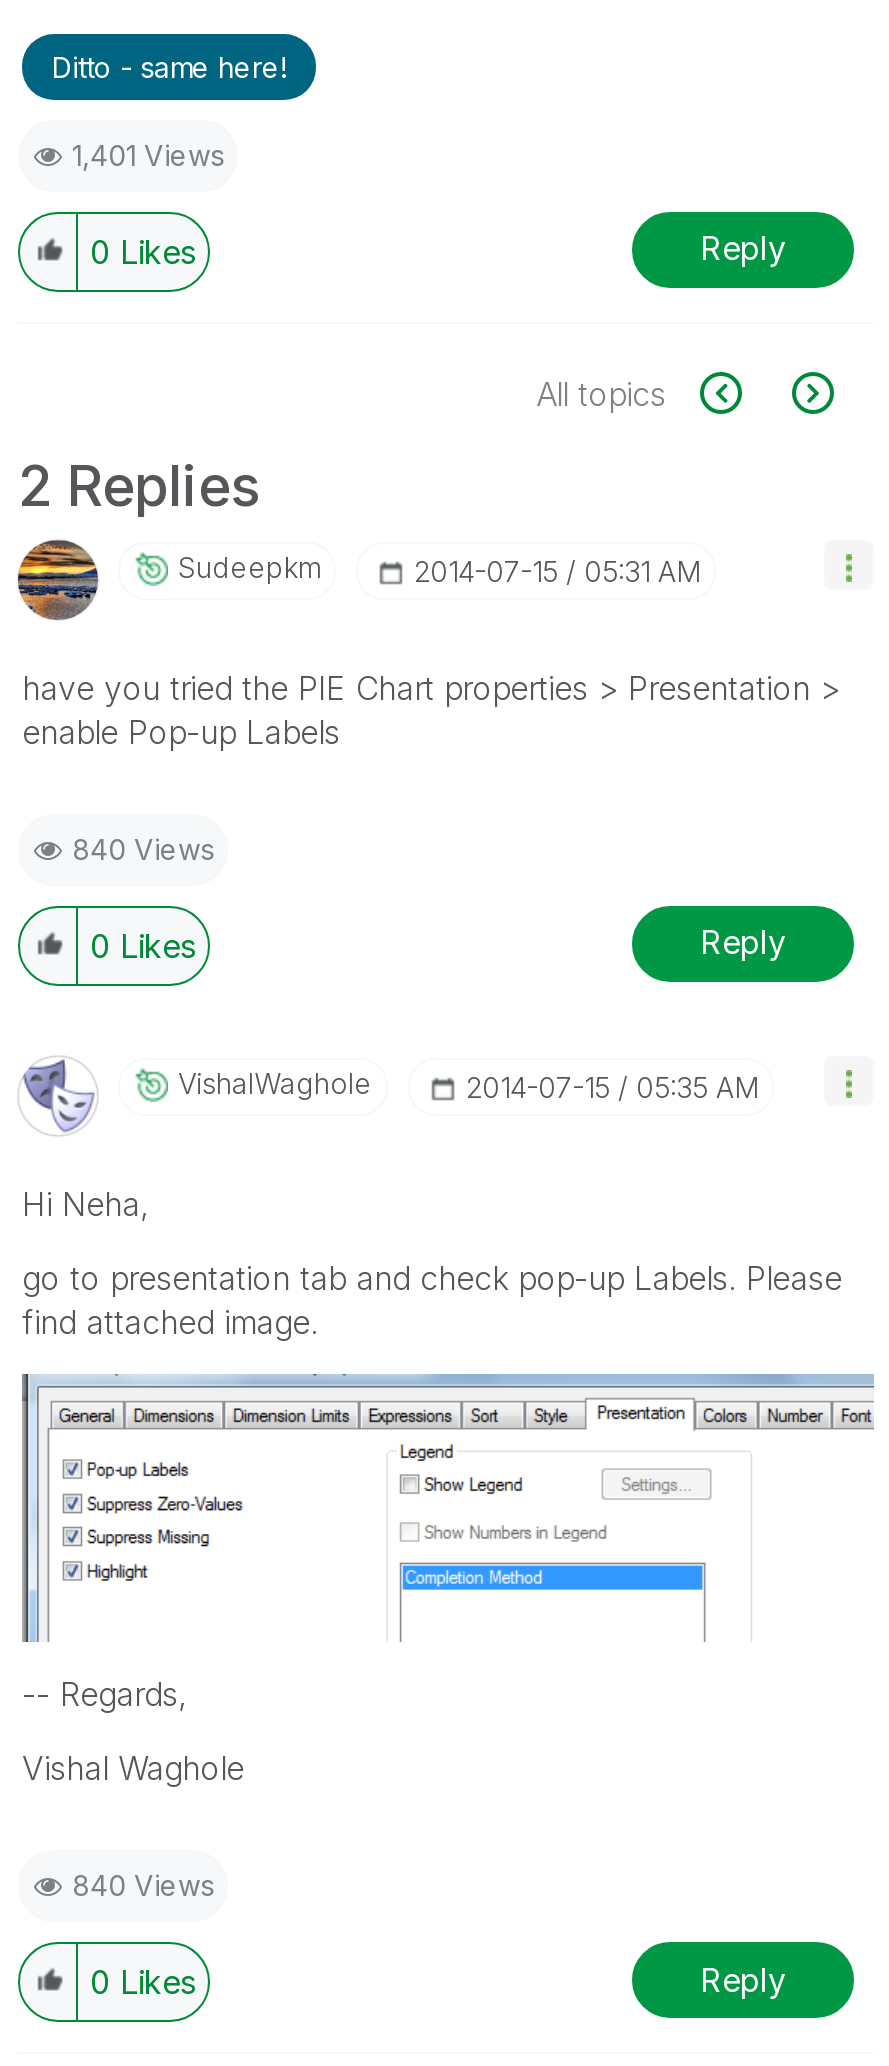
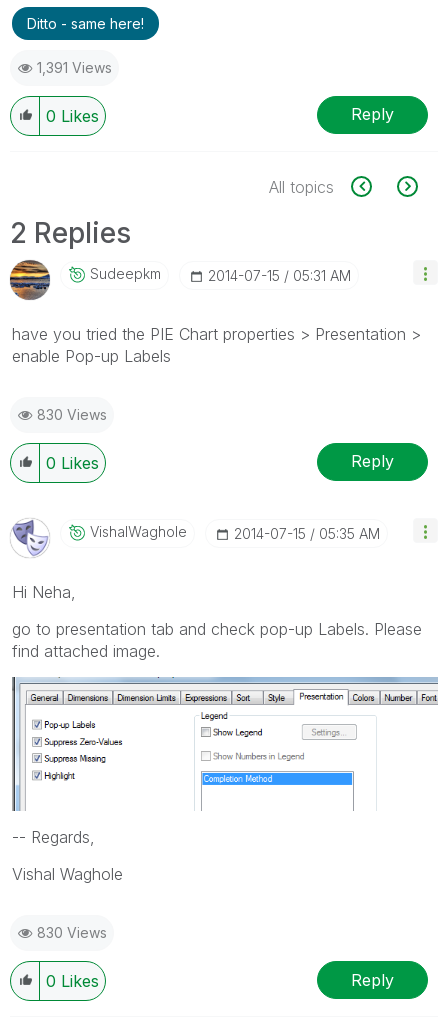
[72,137,224,171] 1,401 Views -> [37,58,112,75] 1,391 Views
[72,831,214,865] 840 Views -> [37,405,107,422] 830 Views
[72,1868,214,1902] 840 Views -> [37,924,107,941] 830 Views

